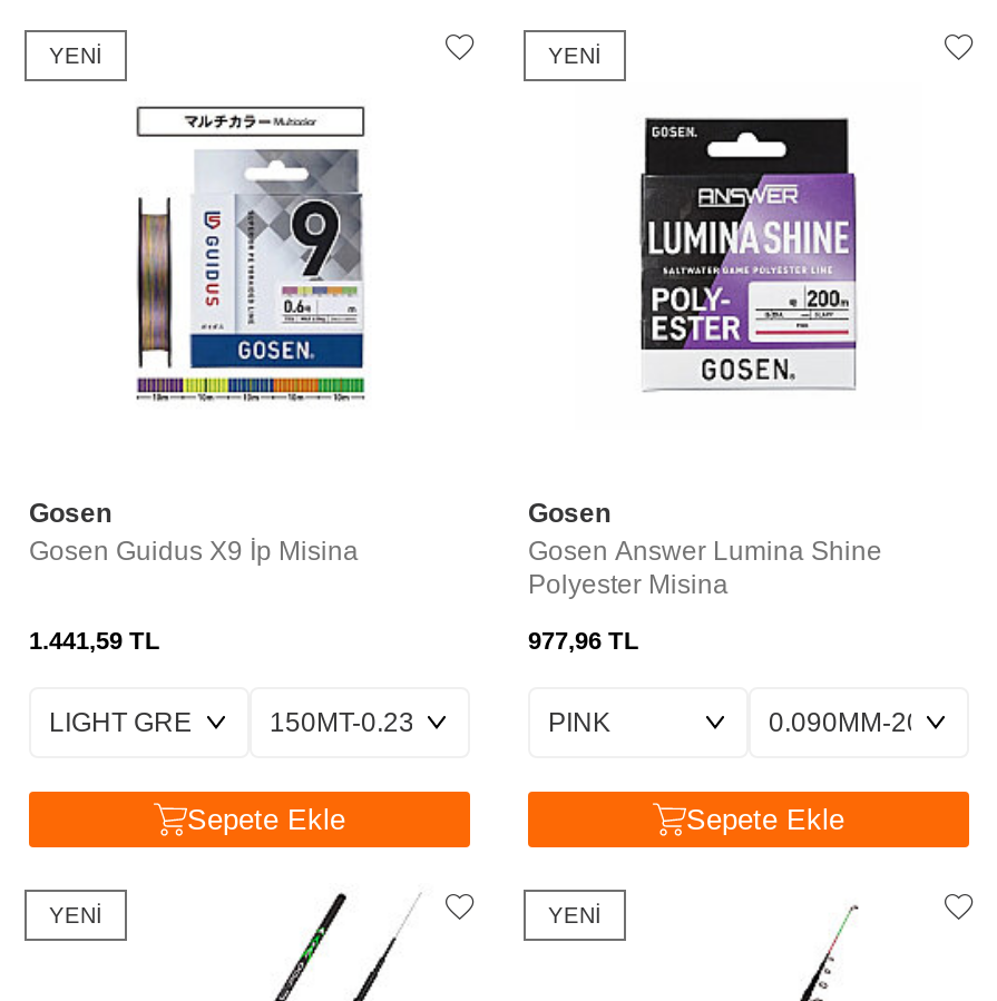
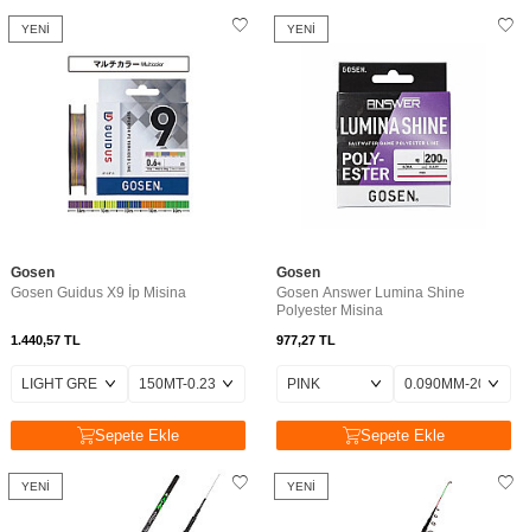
[29,626,160,653] 1.441,59 TL -> [11,333,81,347] 1.440,57 TL
[528,626,639,653] 977,96 TL -> [276,333,336,347] 977,27 TL

